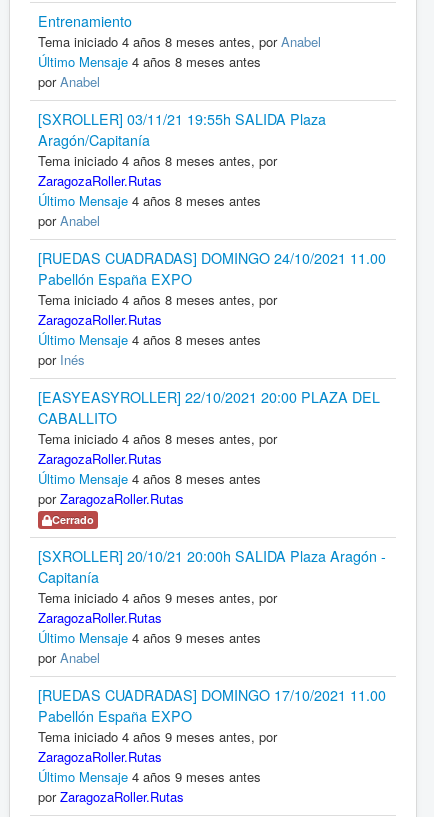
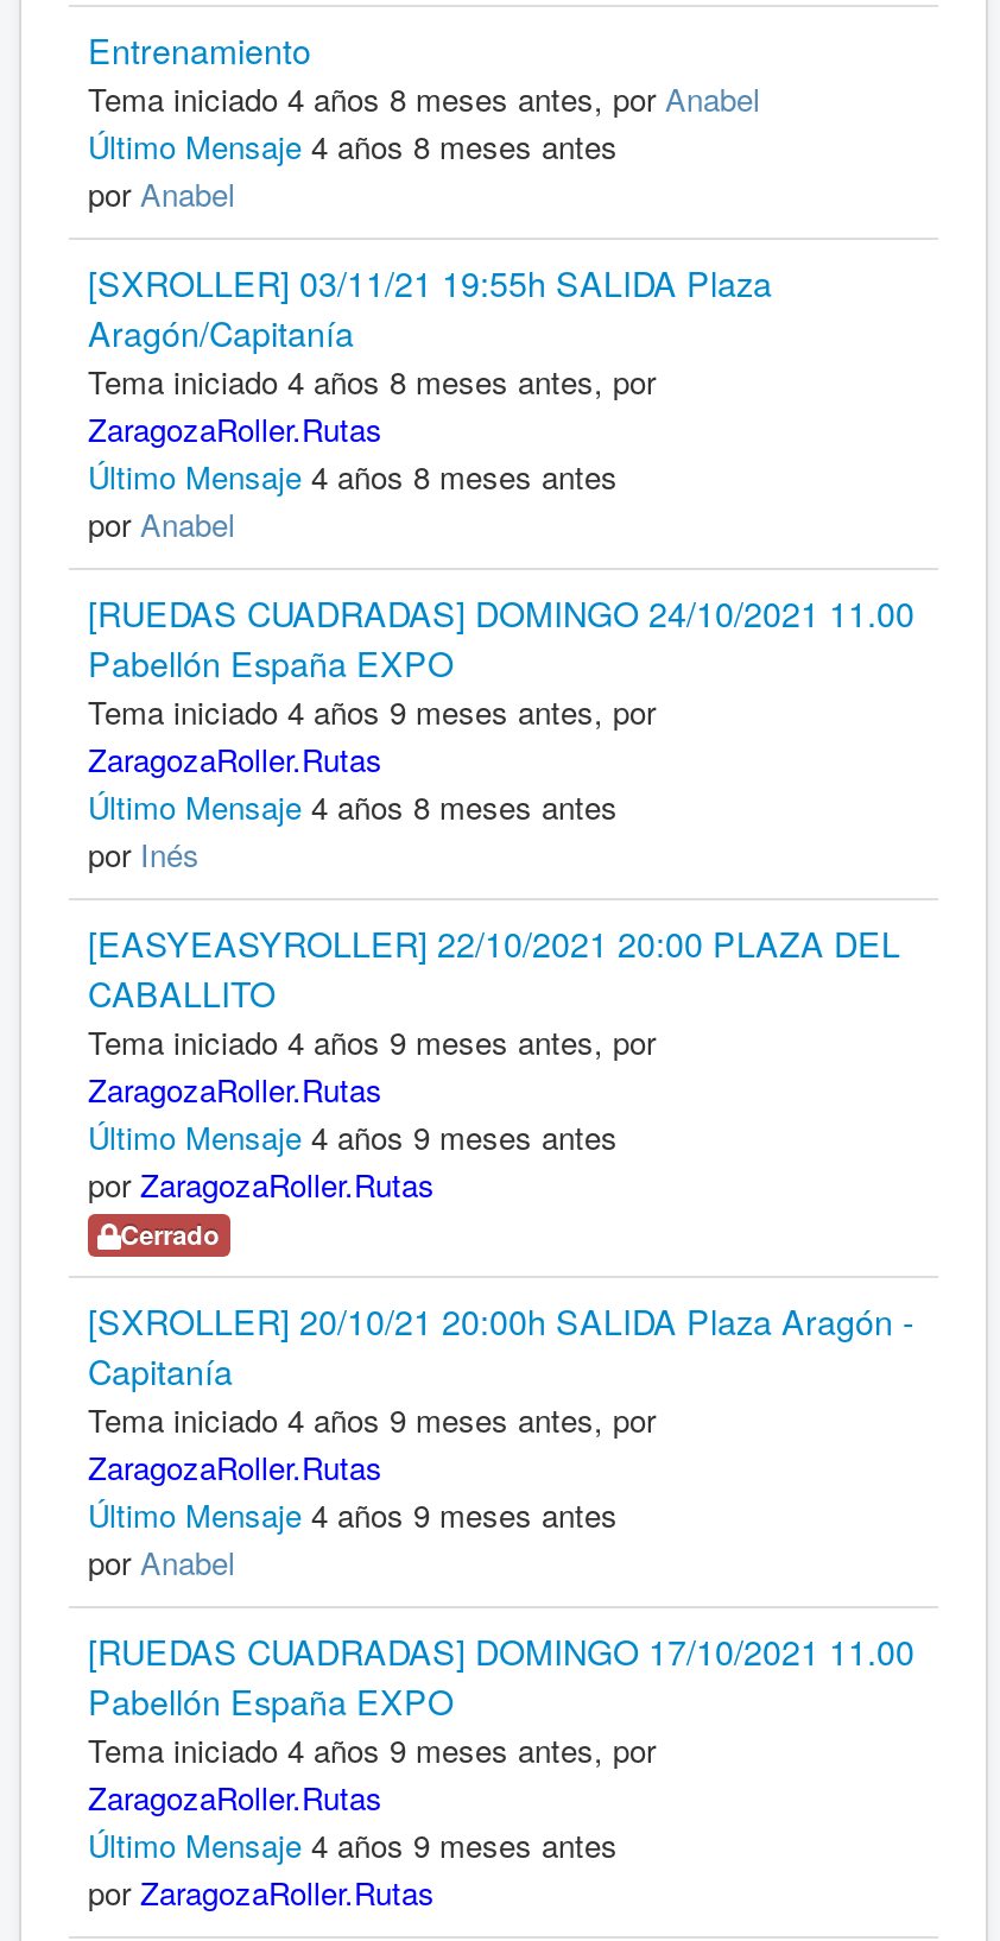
[38,290,277,309] Tema iniciado 4 años 8 meses antes, por -> [88,690,656,735] Tema iniciado 4 años 9 meses antes, por
[38,429,277,448] Tema iniciado 4 años 8 meses antes, por -> [88,1020,656,1065] Tema iniciado 4 años 9 meses antes, por
[38,469,261,488] Último Mensaje 4 años 8 meses antes -> [88,1115,618,1160] Último Mensaje 4 años 9 meses antes

